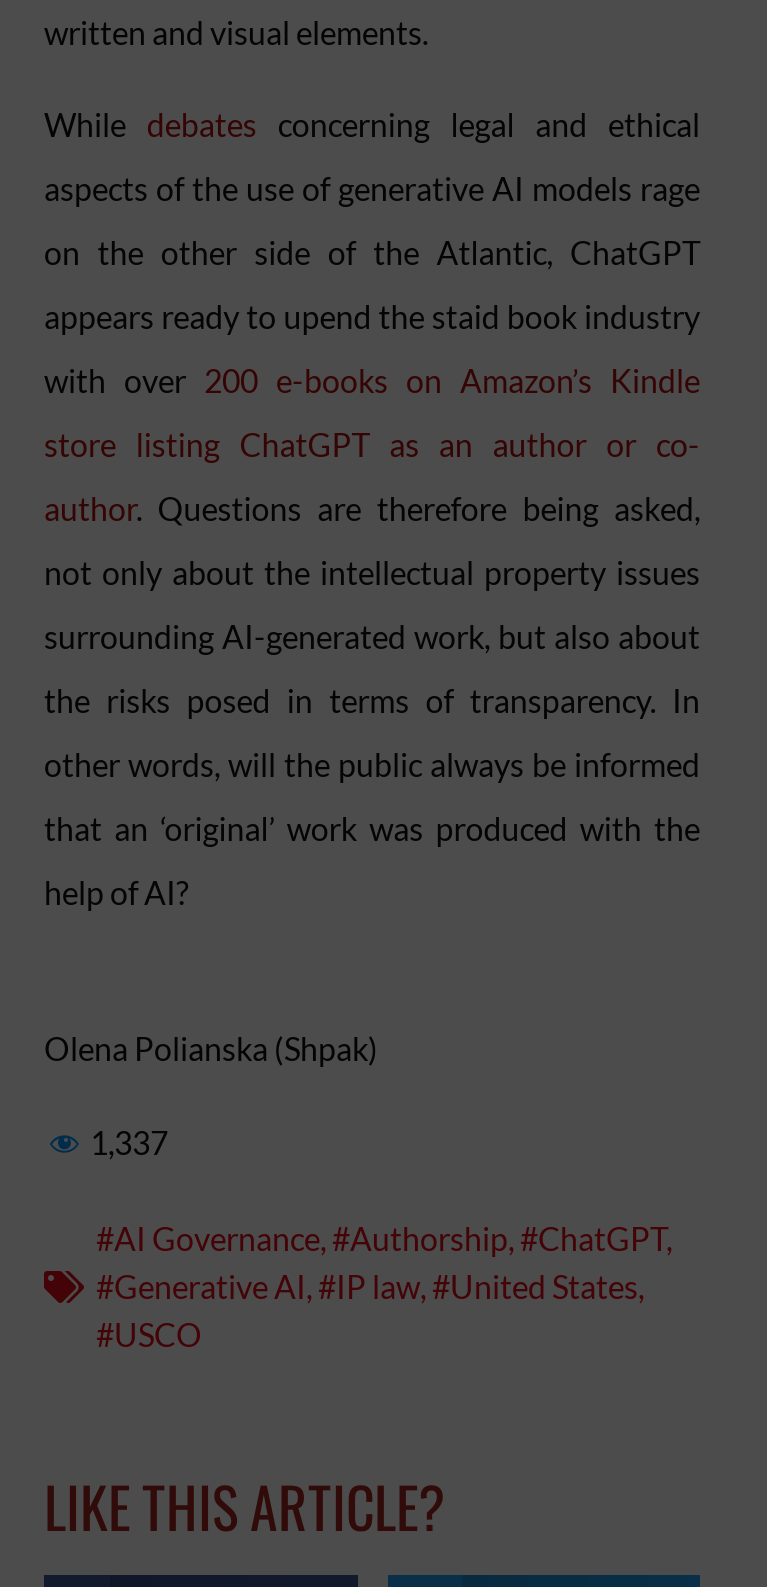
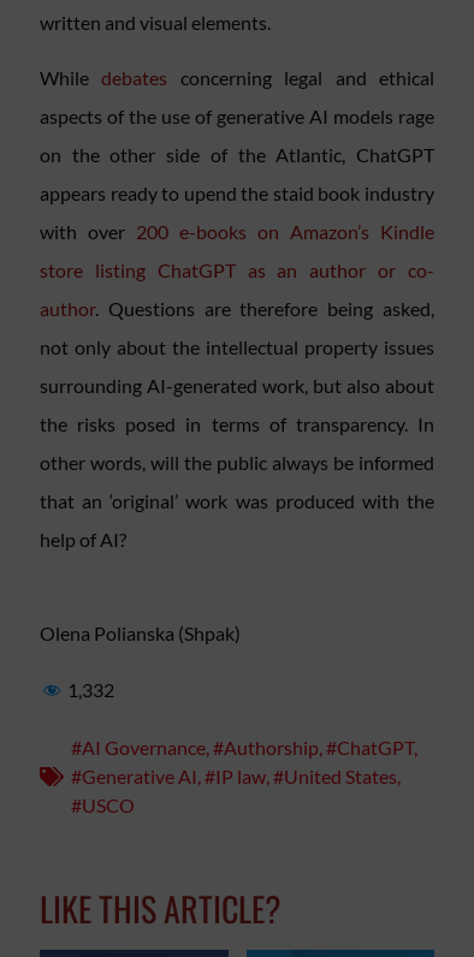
[90,1123,168,1161] 1,337 -> [67,678,114,701] 1,332

